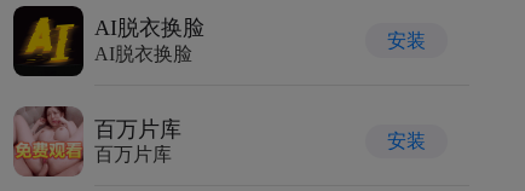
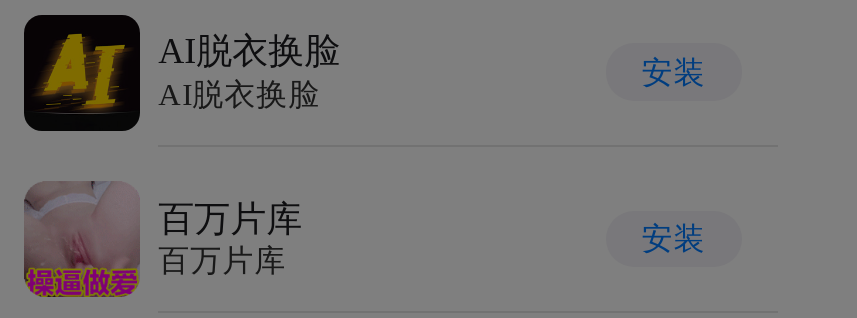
[13,105,83,178] [image] -> [24,181,140,299] [image]

